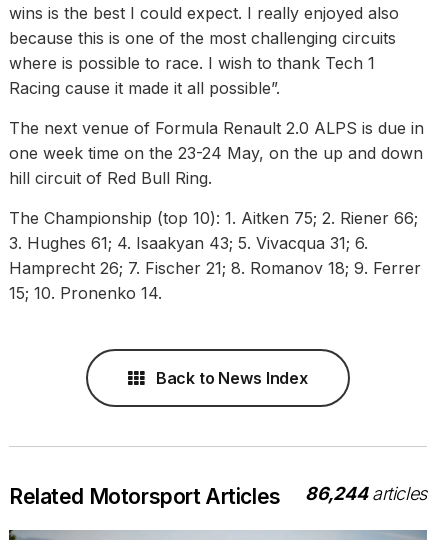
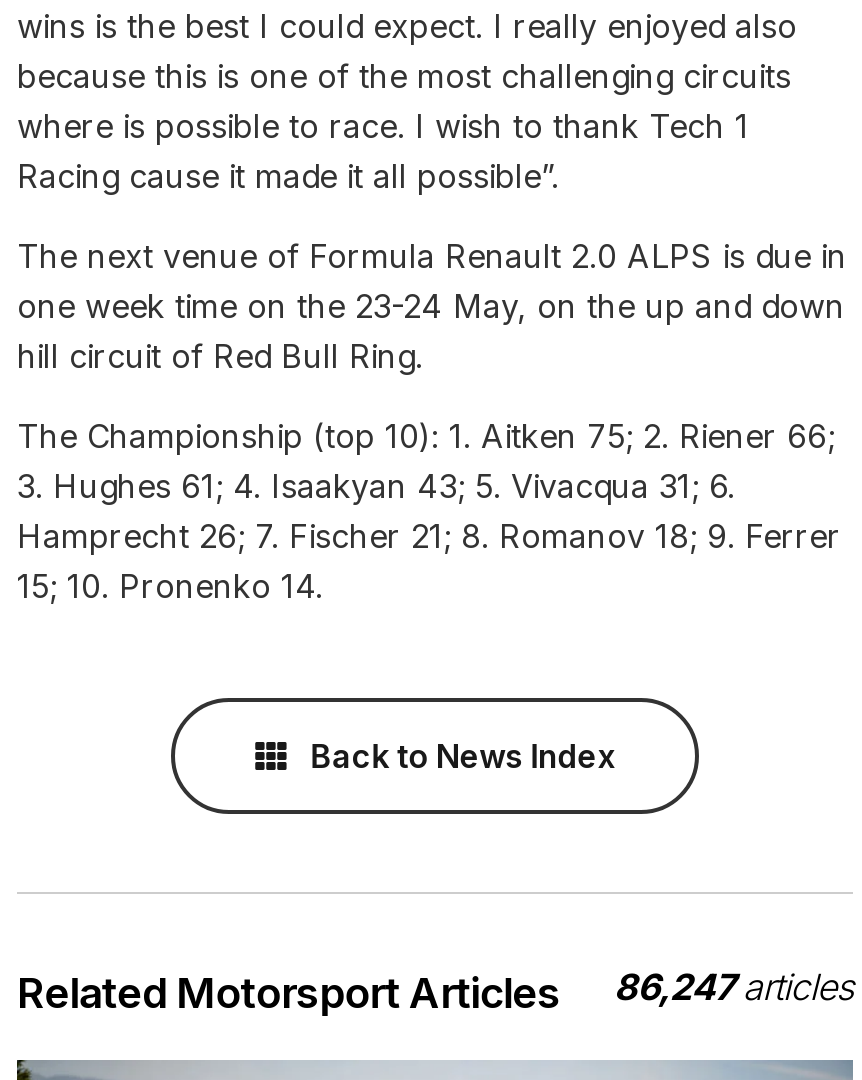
[9,483,427,509] Related Motorsport Articles 86,244articles -> [17,966,853,1018] Related Motorsport Articles 86,247articles

